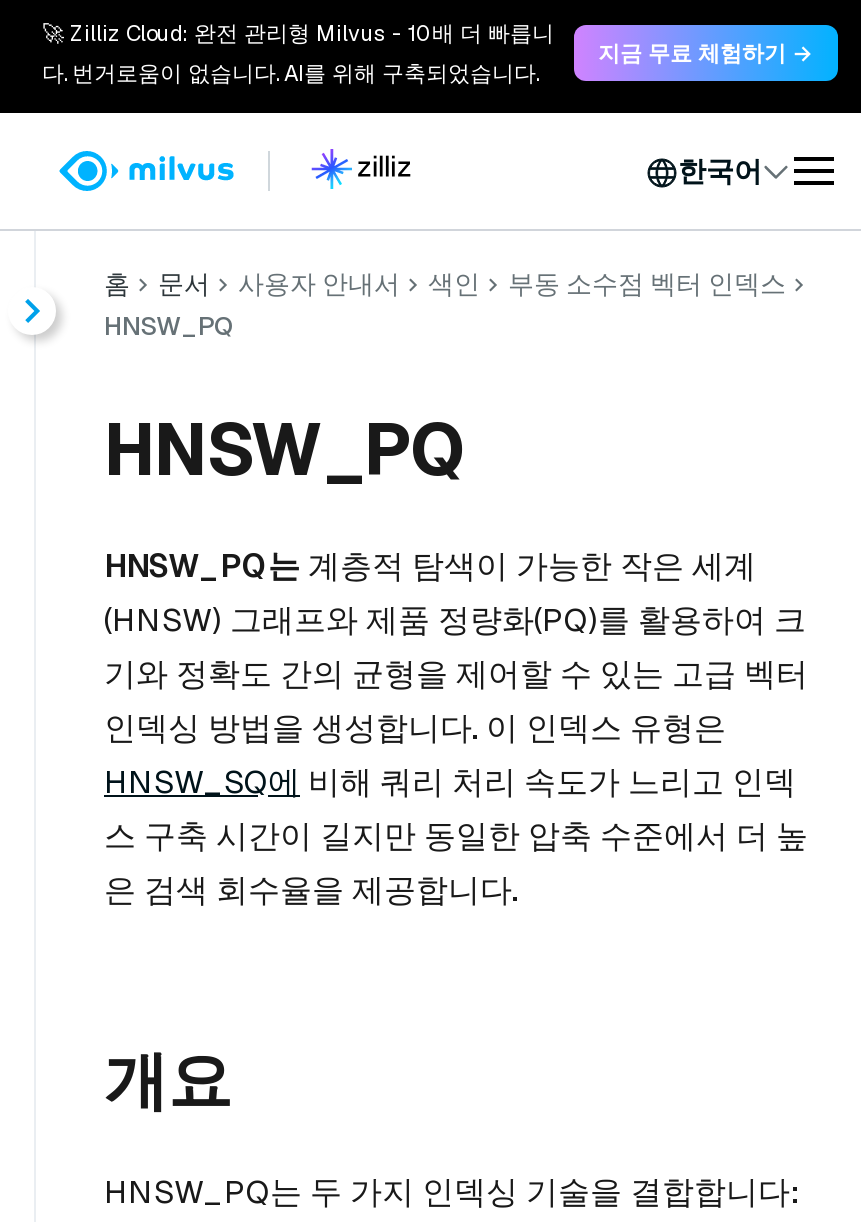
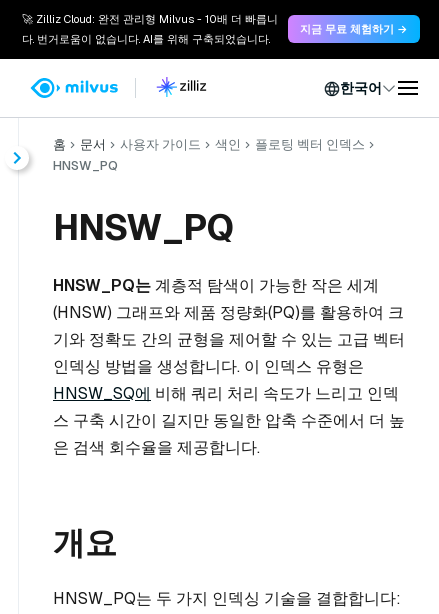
[238,267,400,301] 사용자 안내서 -> [120,136,201,153] 사용자 가이드
[508,267,786,301] 부동 소수점 벡터 인덱스 -> [255,136,365,153] 플로팅 벡터 인덱스

